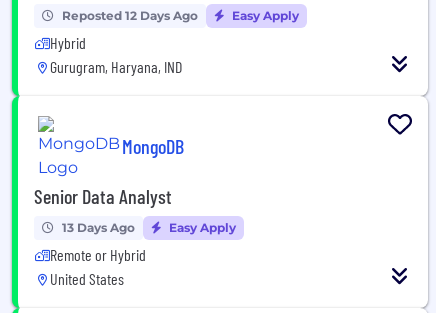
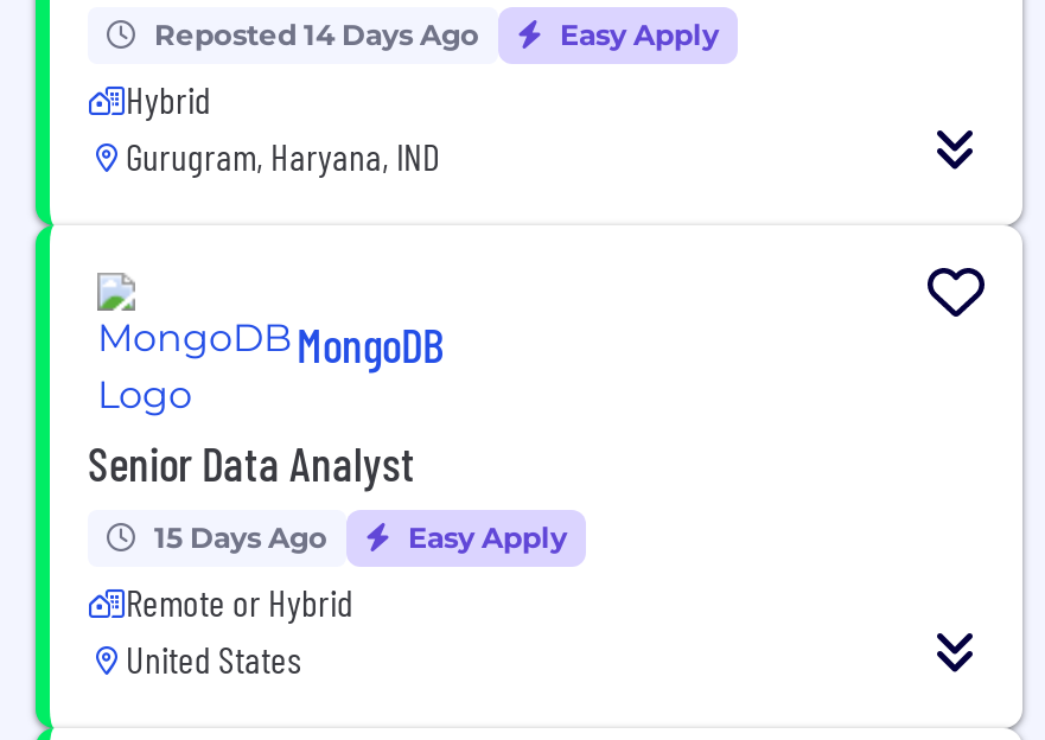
[62,8,198,23] Reposted 12 Days Ago -> [154,16,479,51] Reposted 14 Days Ago
[62,220,135,235] 13 Days Ago -> [154,519,327,554] 15 Days Ago

